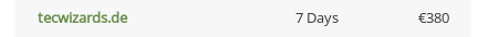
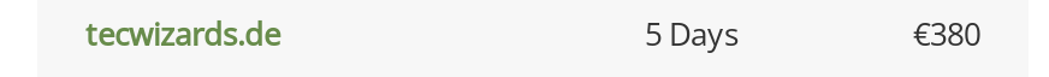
[295,8,338,27] 7 Days -> [645,12,739,55] 5 Days

